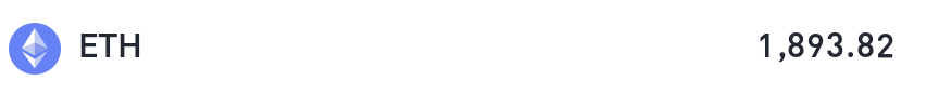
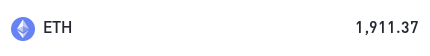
[756,31,896,66] 1,893.82 -> [355,21,419,37] 1,911.37

